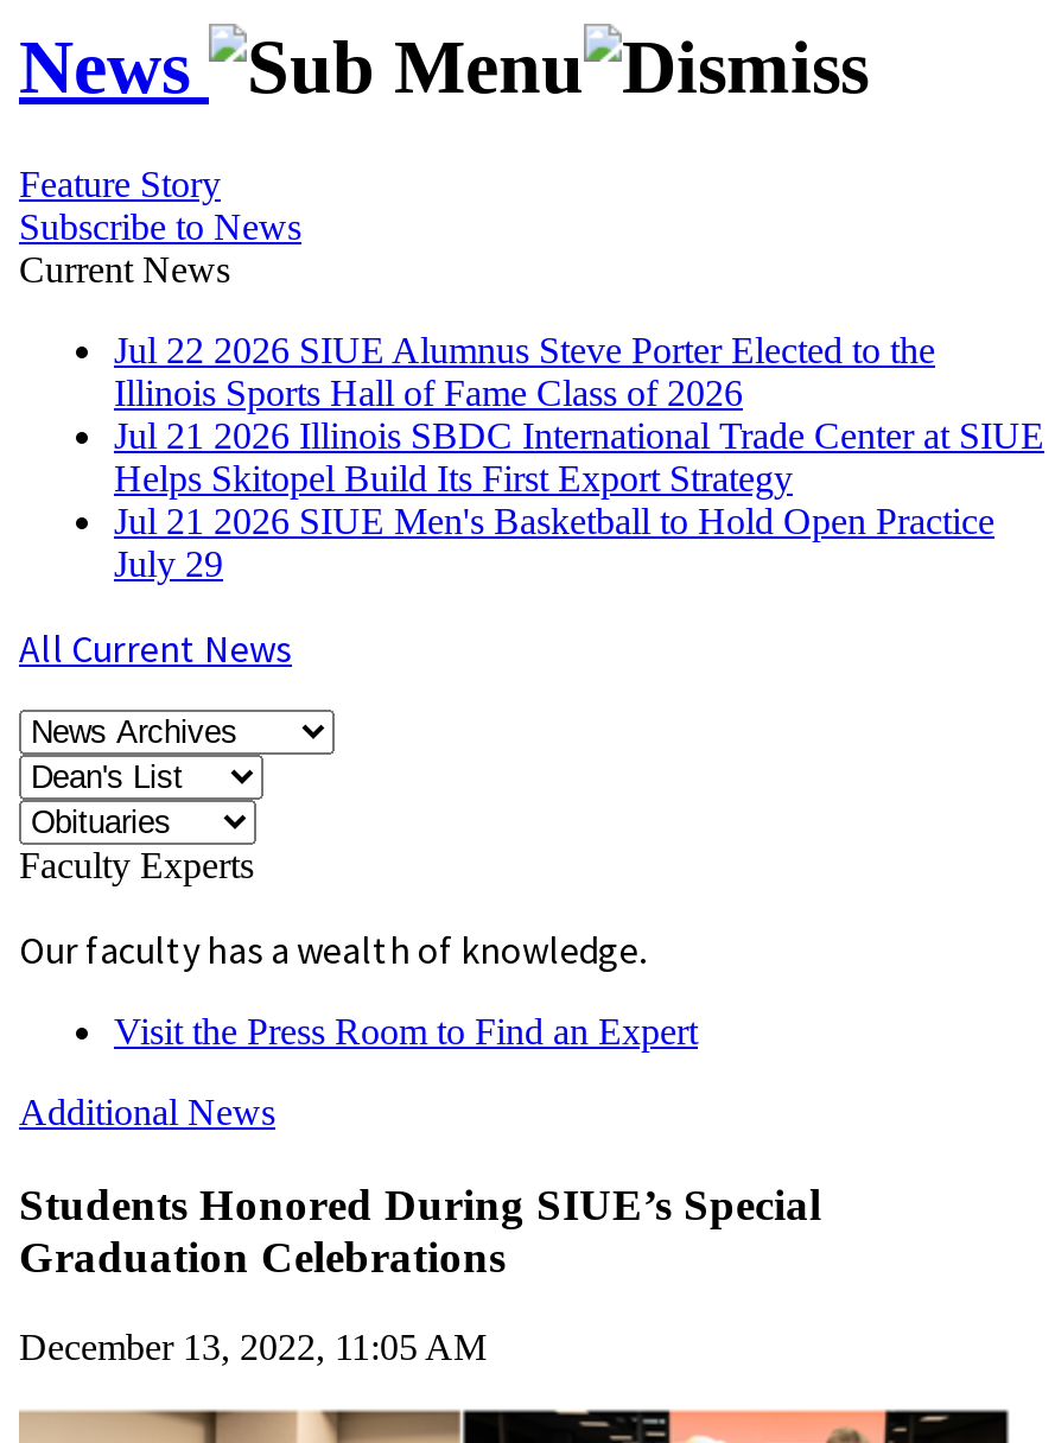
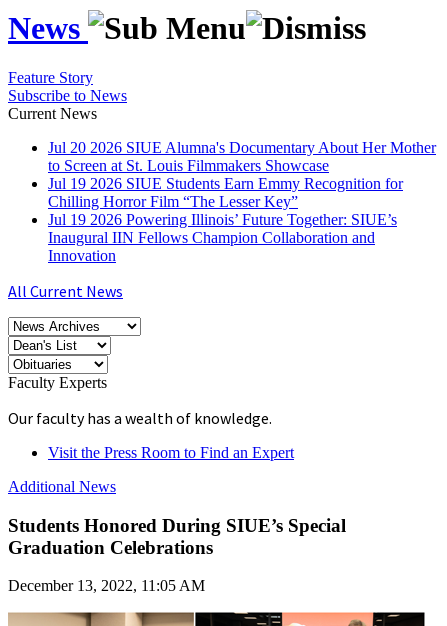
[114,330,1044,584] Jul 22 2026 SIUE Alumnus Steve Porter Elected to the | Illinois Sports Hall of Fame Class of 2026 | Jul 21 2026 Illinois SBDC International Trade Center at SIUE | Helps Skitopel Build Its First Export Strategy | Jul 21 2026 SIUE Men's Basketball to Hold Open Practice | July 29 -> [48,139,436,264] Jul 20 2026 SIUE Alumna's Documentary About Her Mother | to Screen at St. Louis Filmmakers Showcase | Jul 19 2026 SIUE Students Earn Emmy Recognition for | Chilling Horror Film “The Lesser Key” | Jul 19 2026 Powering Illinois’ Future Together: SIUE’s | Inaugural IIN Fellows Champion Collaboration and | Innovation

